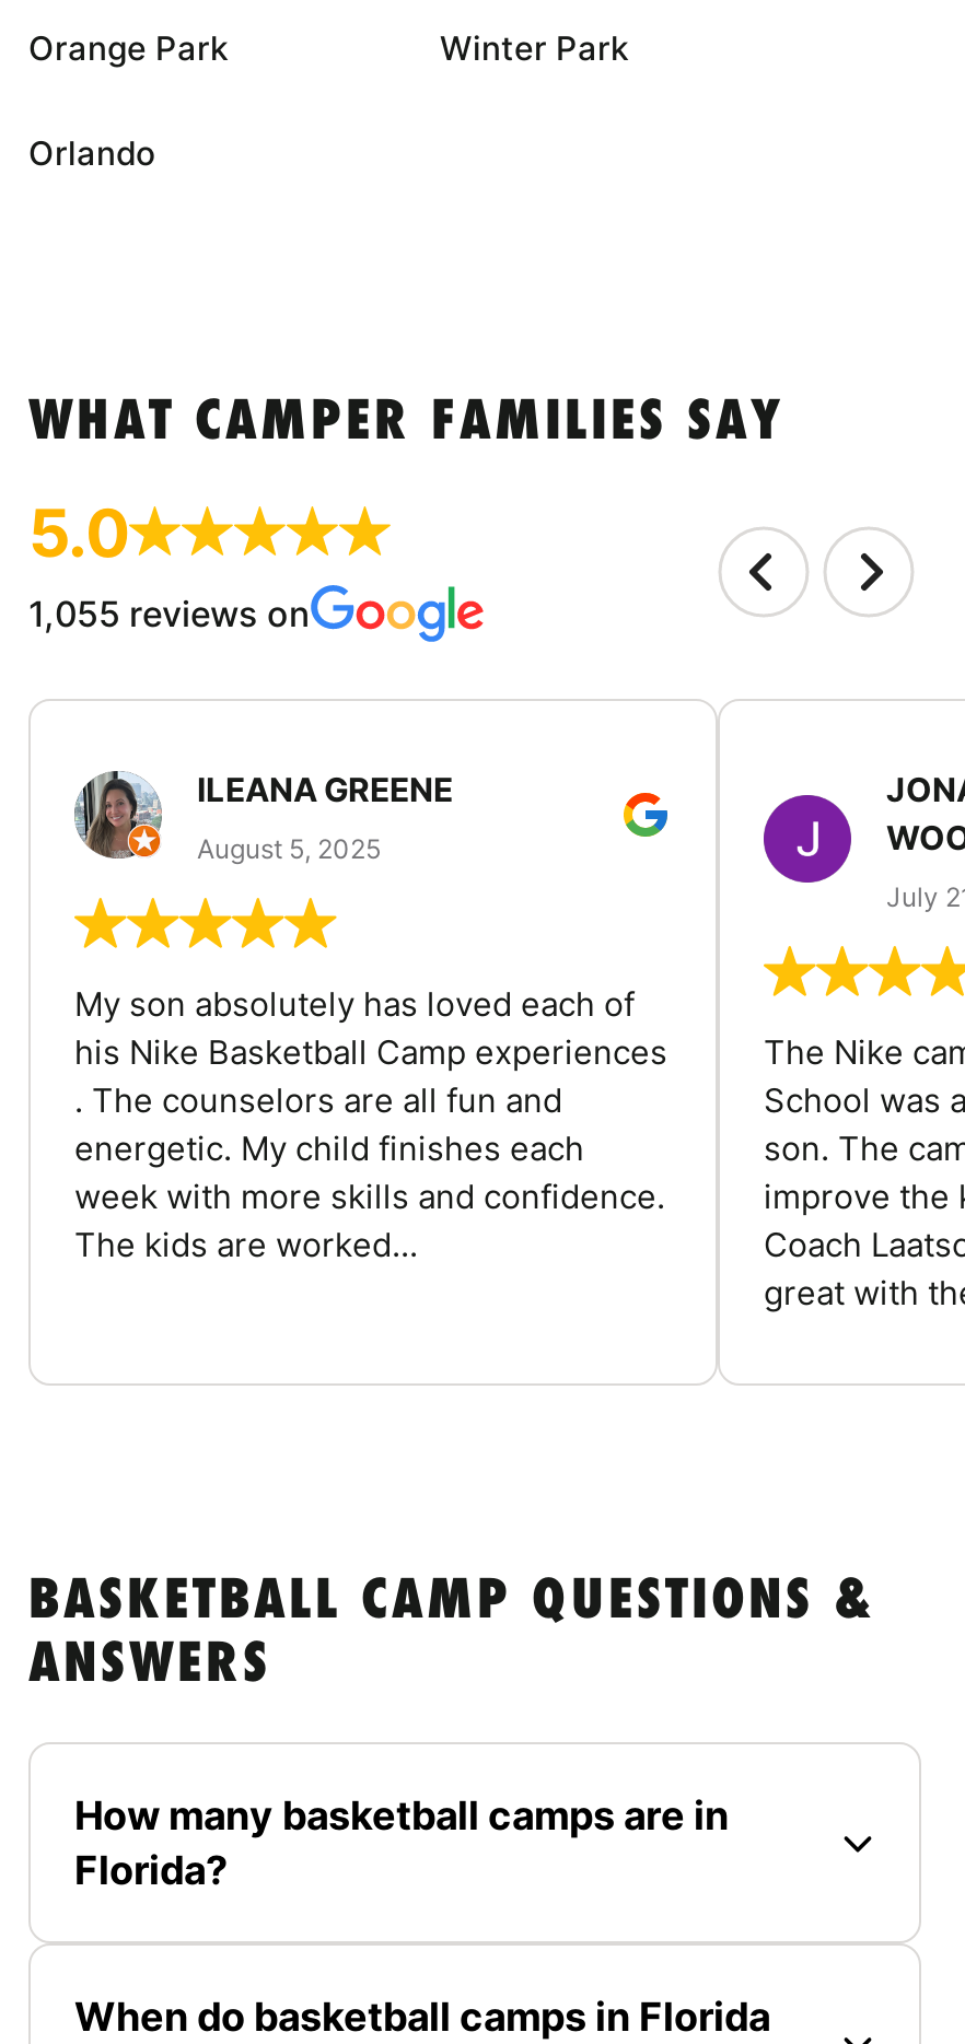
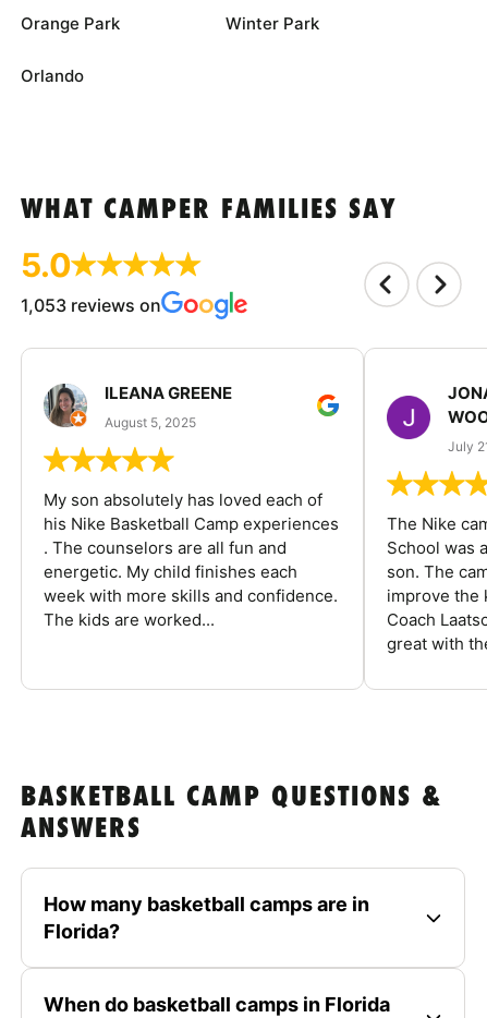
[28,591,311,635] 1,055 reviews on -> [21,294,161,316] 1,053 reviews on

